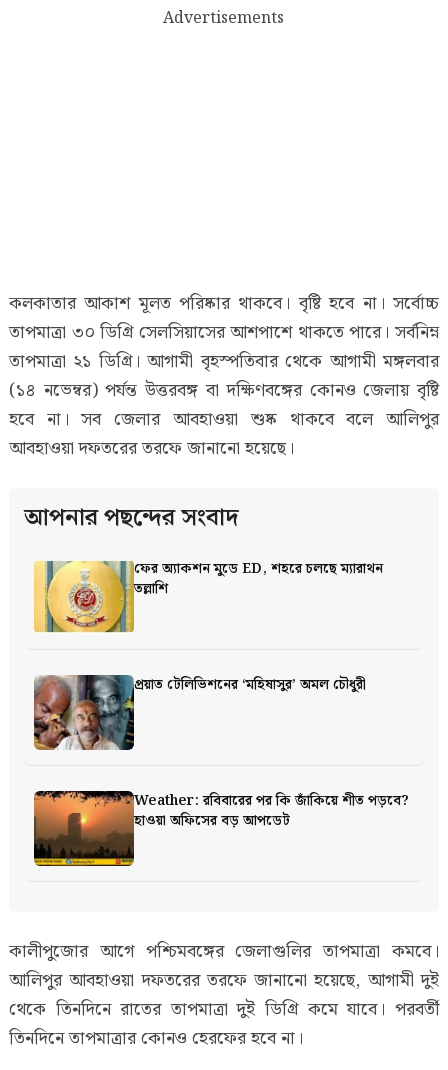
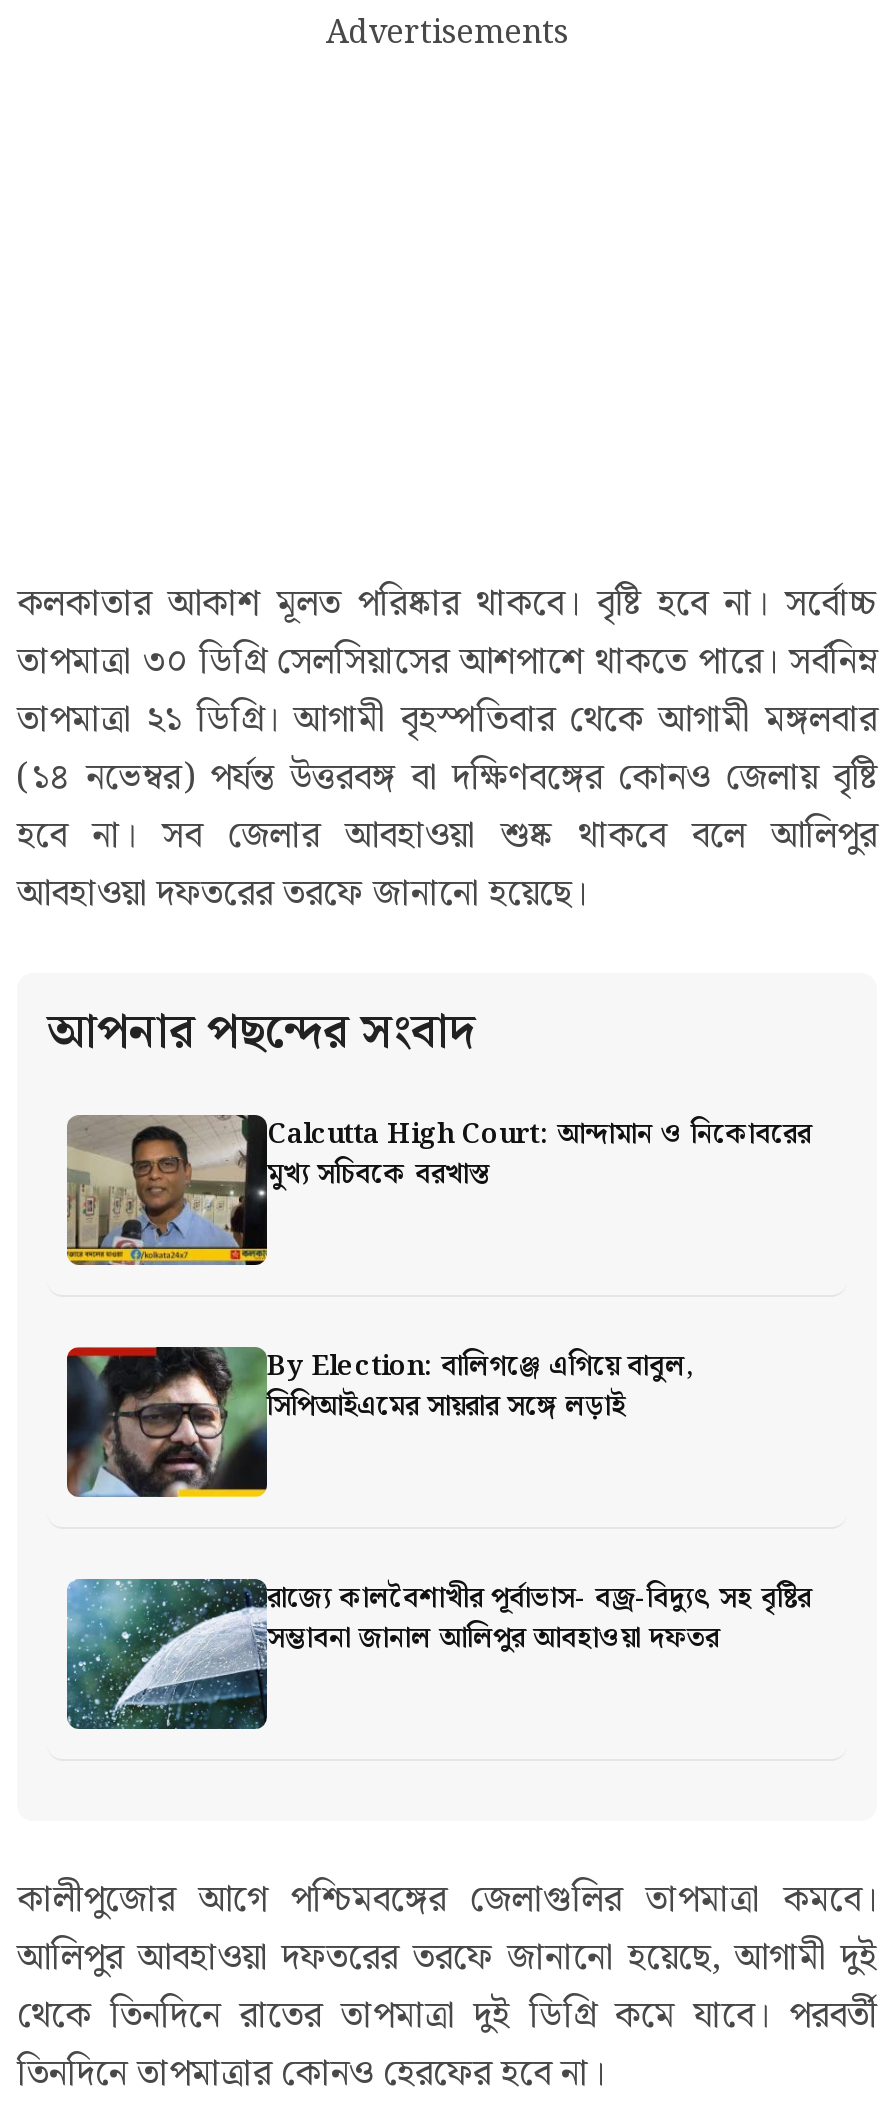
[33,558,383,634] [image] | ফের অ্যাকশন মুডে ED, শহরে চলছে ম্যারাথন | তল্লাশি -> [65,1113,811,1267] [image] | Calcutta High Court: আন্দামান ও নিকোবরের | মুখ্য সচিবকে বরখাস্ত
[33,674,366,751] [image] | প্রয়াত টেলিভিশনের ‘মহিষাসুর’ অমল চৌধুরী -> [65,1345,695,1499] [image] | By Election: বালিগঞ্জে এগিয়ে বাবুল, | সিপিআইএমের সায়রার সঙ্গে লড়াই
[33,790,409,867] [image] | Weather: রবিবারের পর কি জাঁকিয়ে শীত পড়বে? | হাওয়া অফিসের বড় আপডেট -> [65,1577,811,1731] [image] | রাজ্যে কালবৈশাখীর পূর্বাভাস- বজ্র-বিদ্যুৎ সহ বৃষ্টির | সম্ভাবনা জানাল আলিপুর আবহাওয়া দফতর

